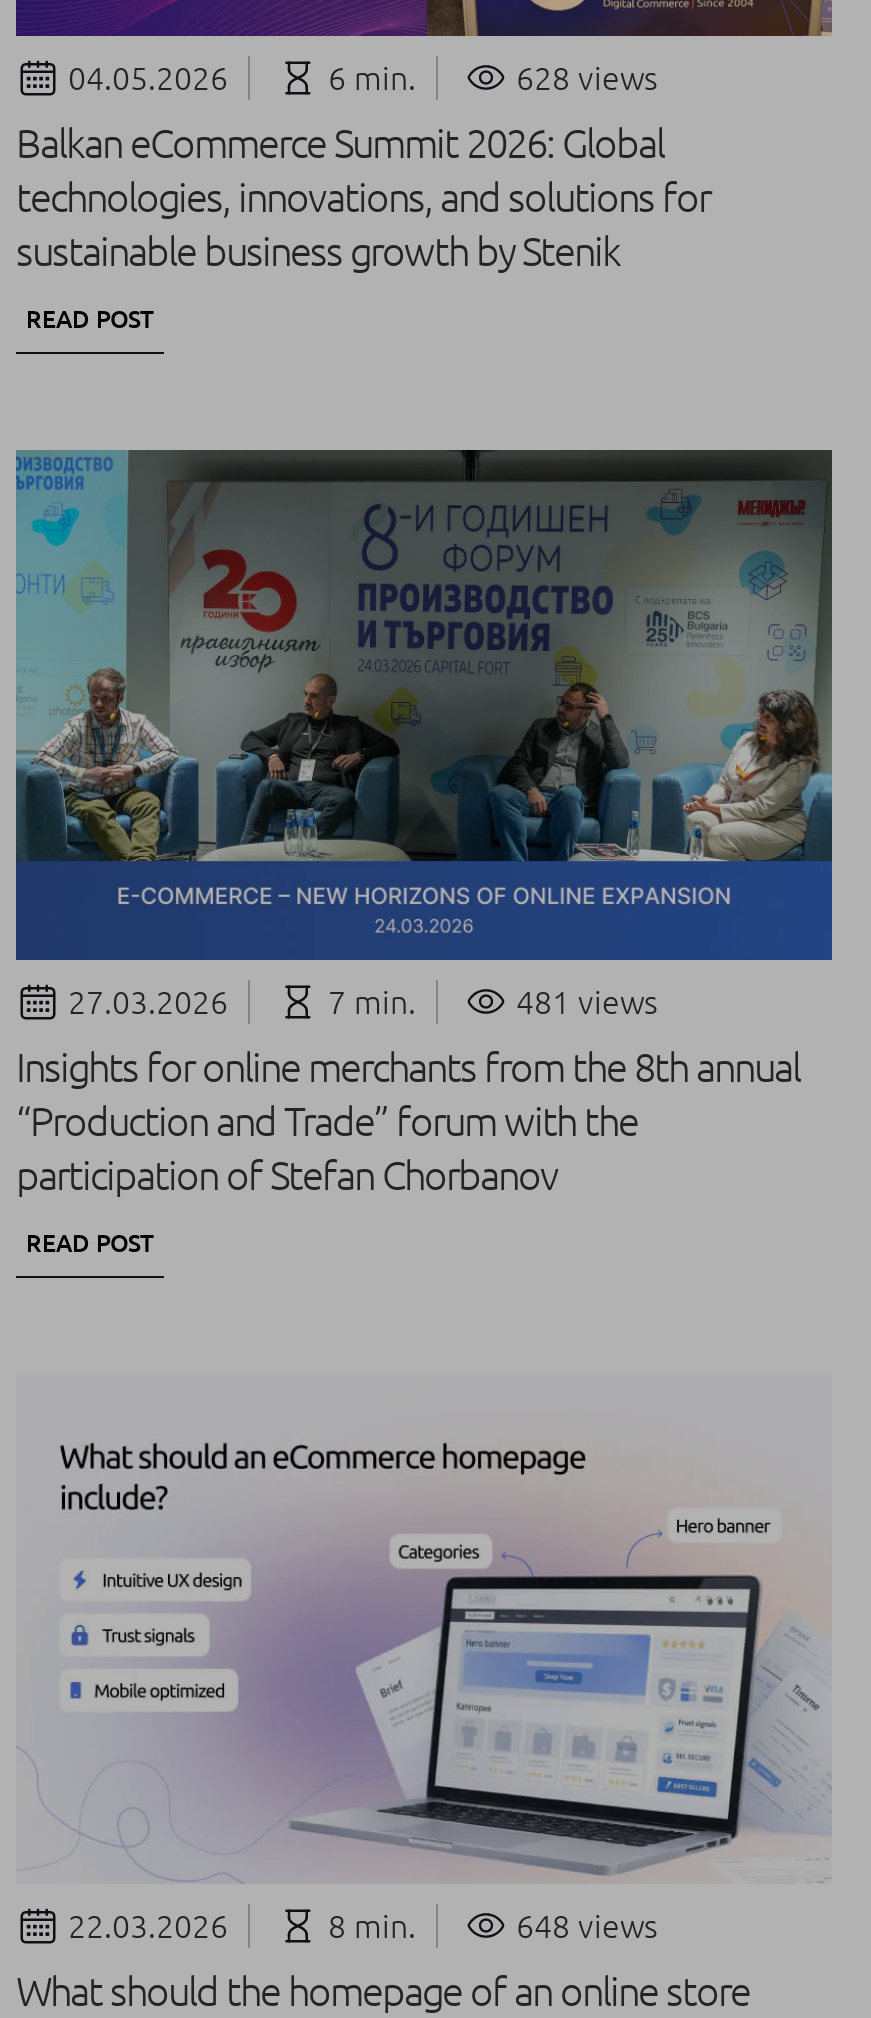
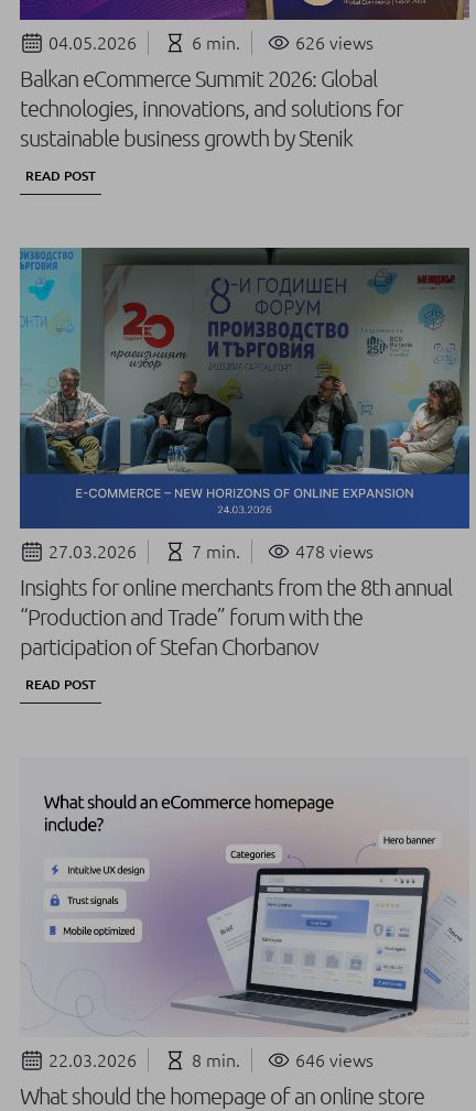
[508,60,658,96] 628 views -> [291,33,374,53] 626 views
[508,984,658,1020] 481 views -> [291,542,374,562] 478 views
[508,1908,658,1944] 648 views -> [291,1050,374,1070] 646 views

